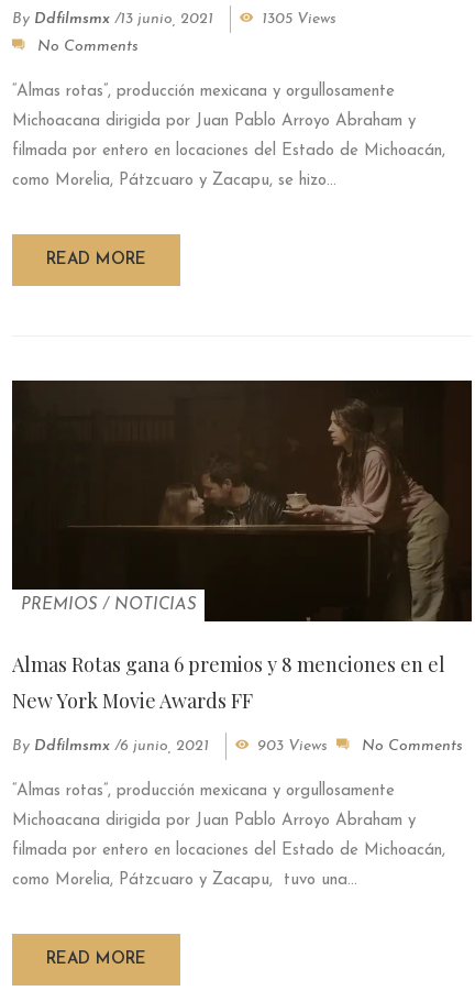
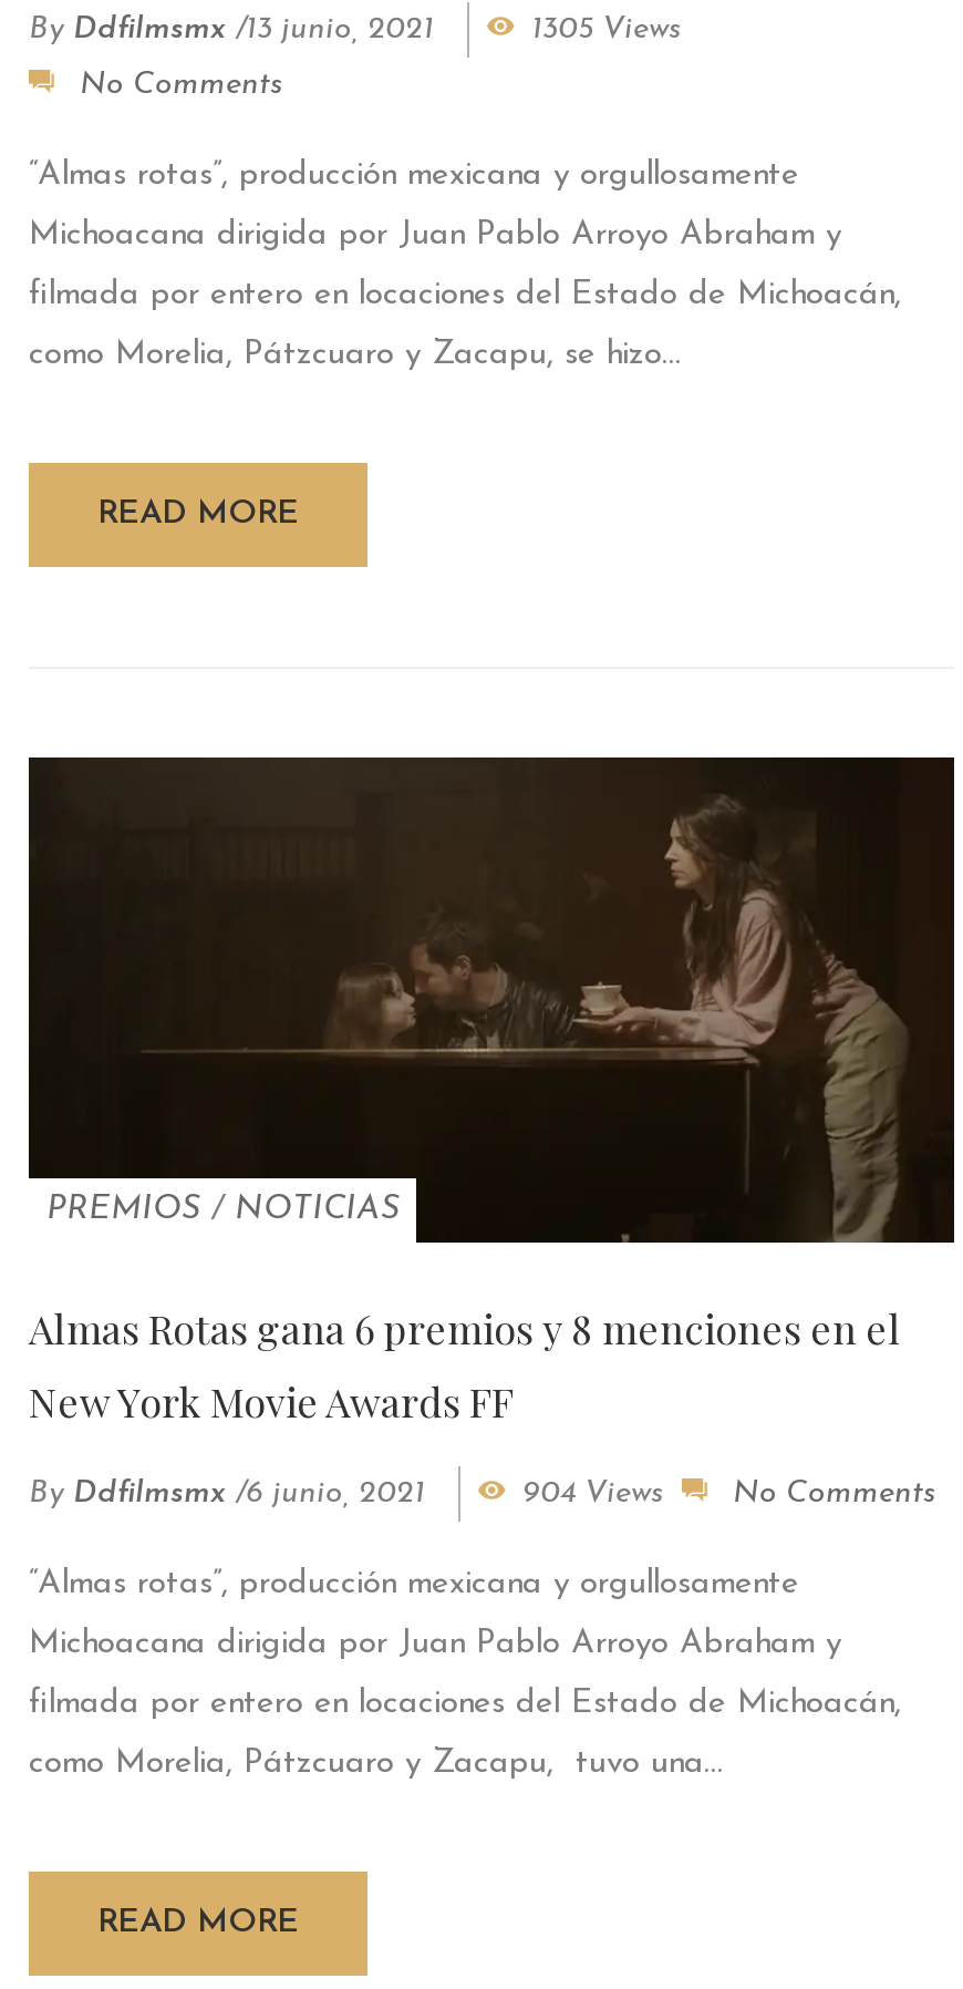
[257,738,328,755] 903 Views -> [522,1478,664,1511] 904 Views

